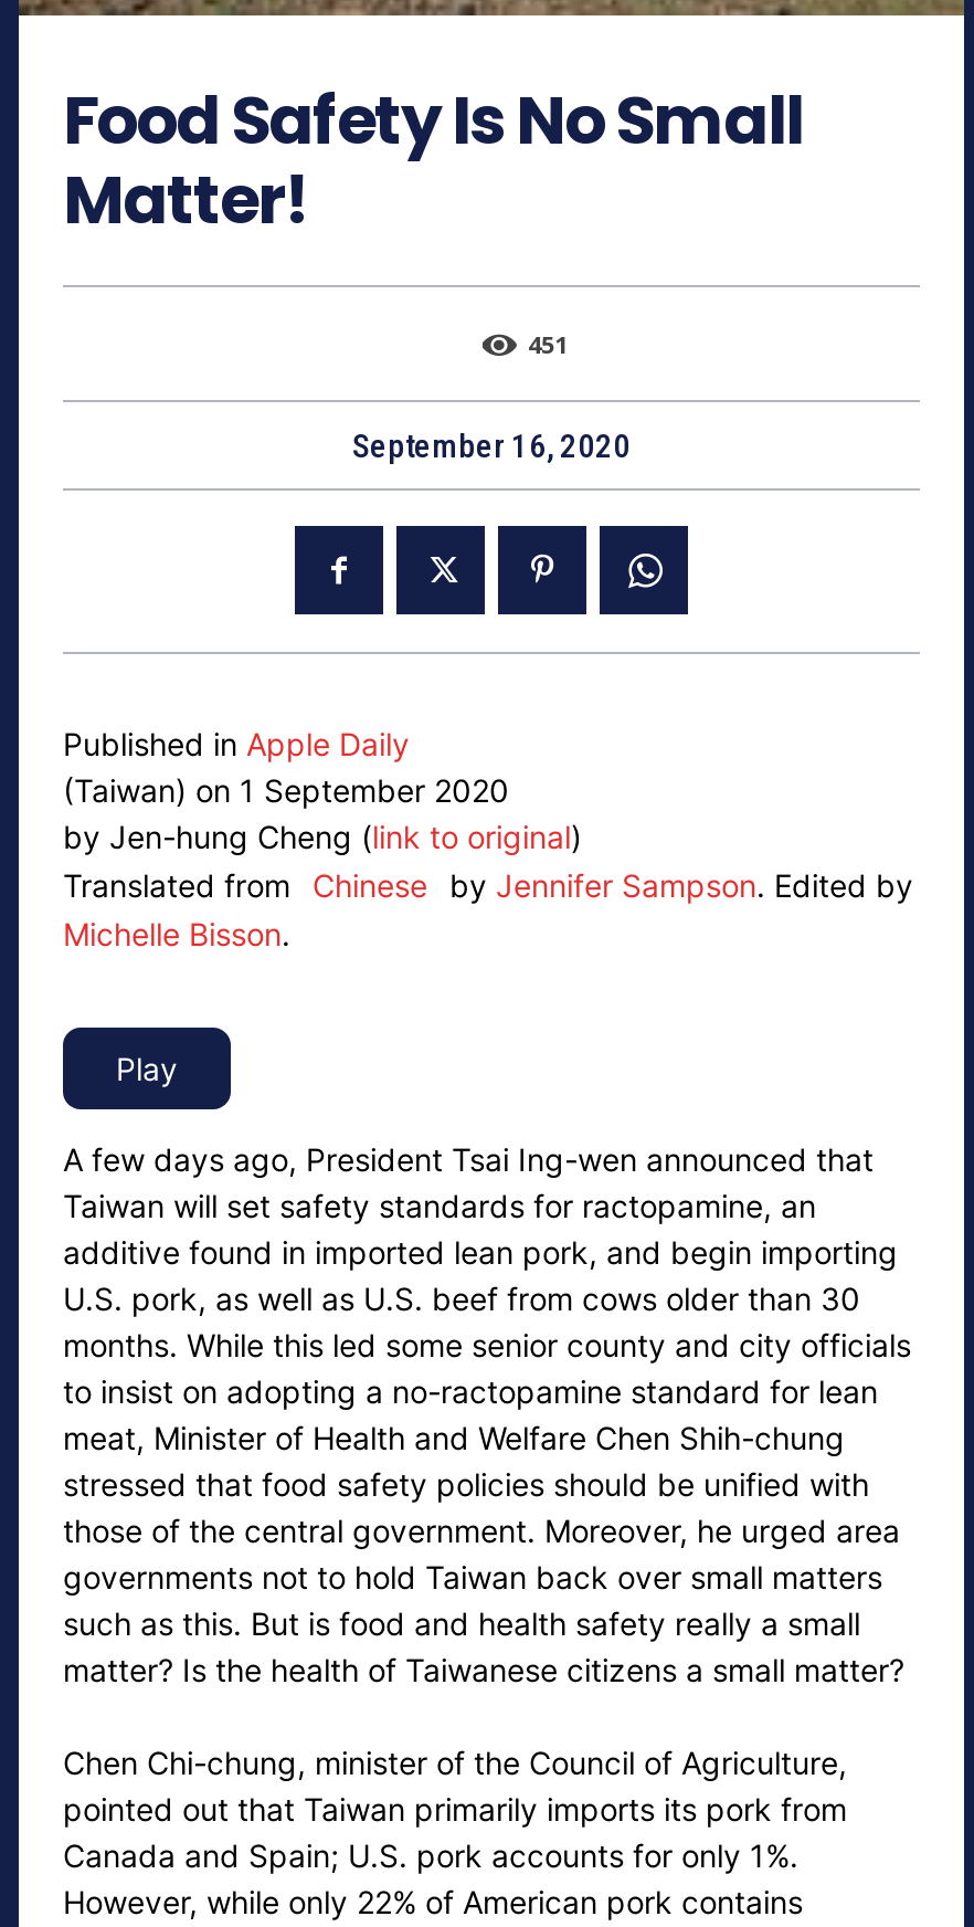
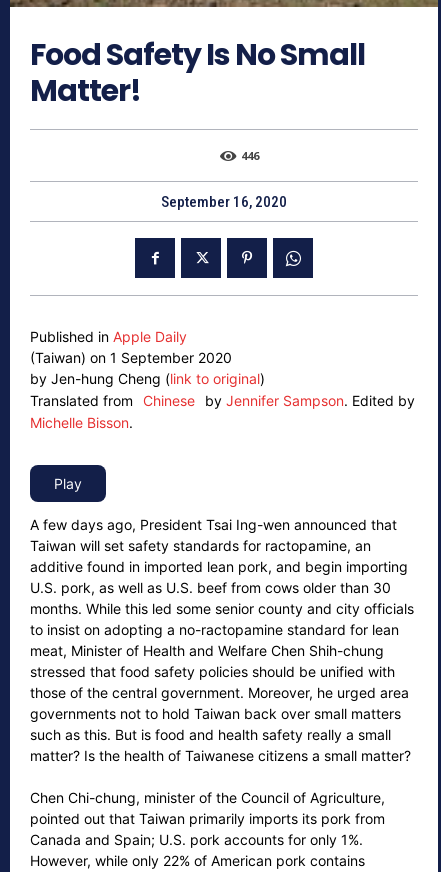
[528,328,568,361] 451 -> [240,148,258,163] 446

